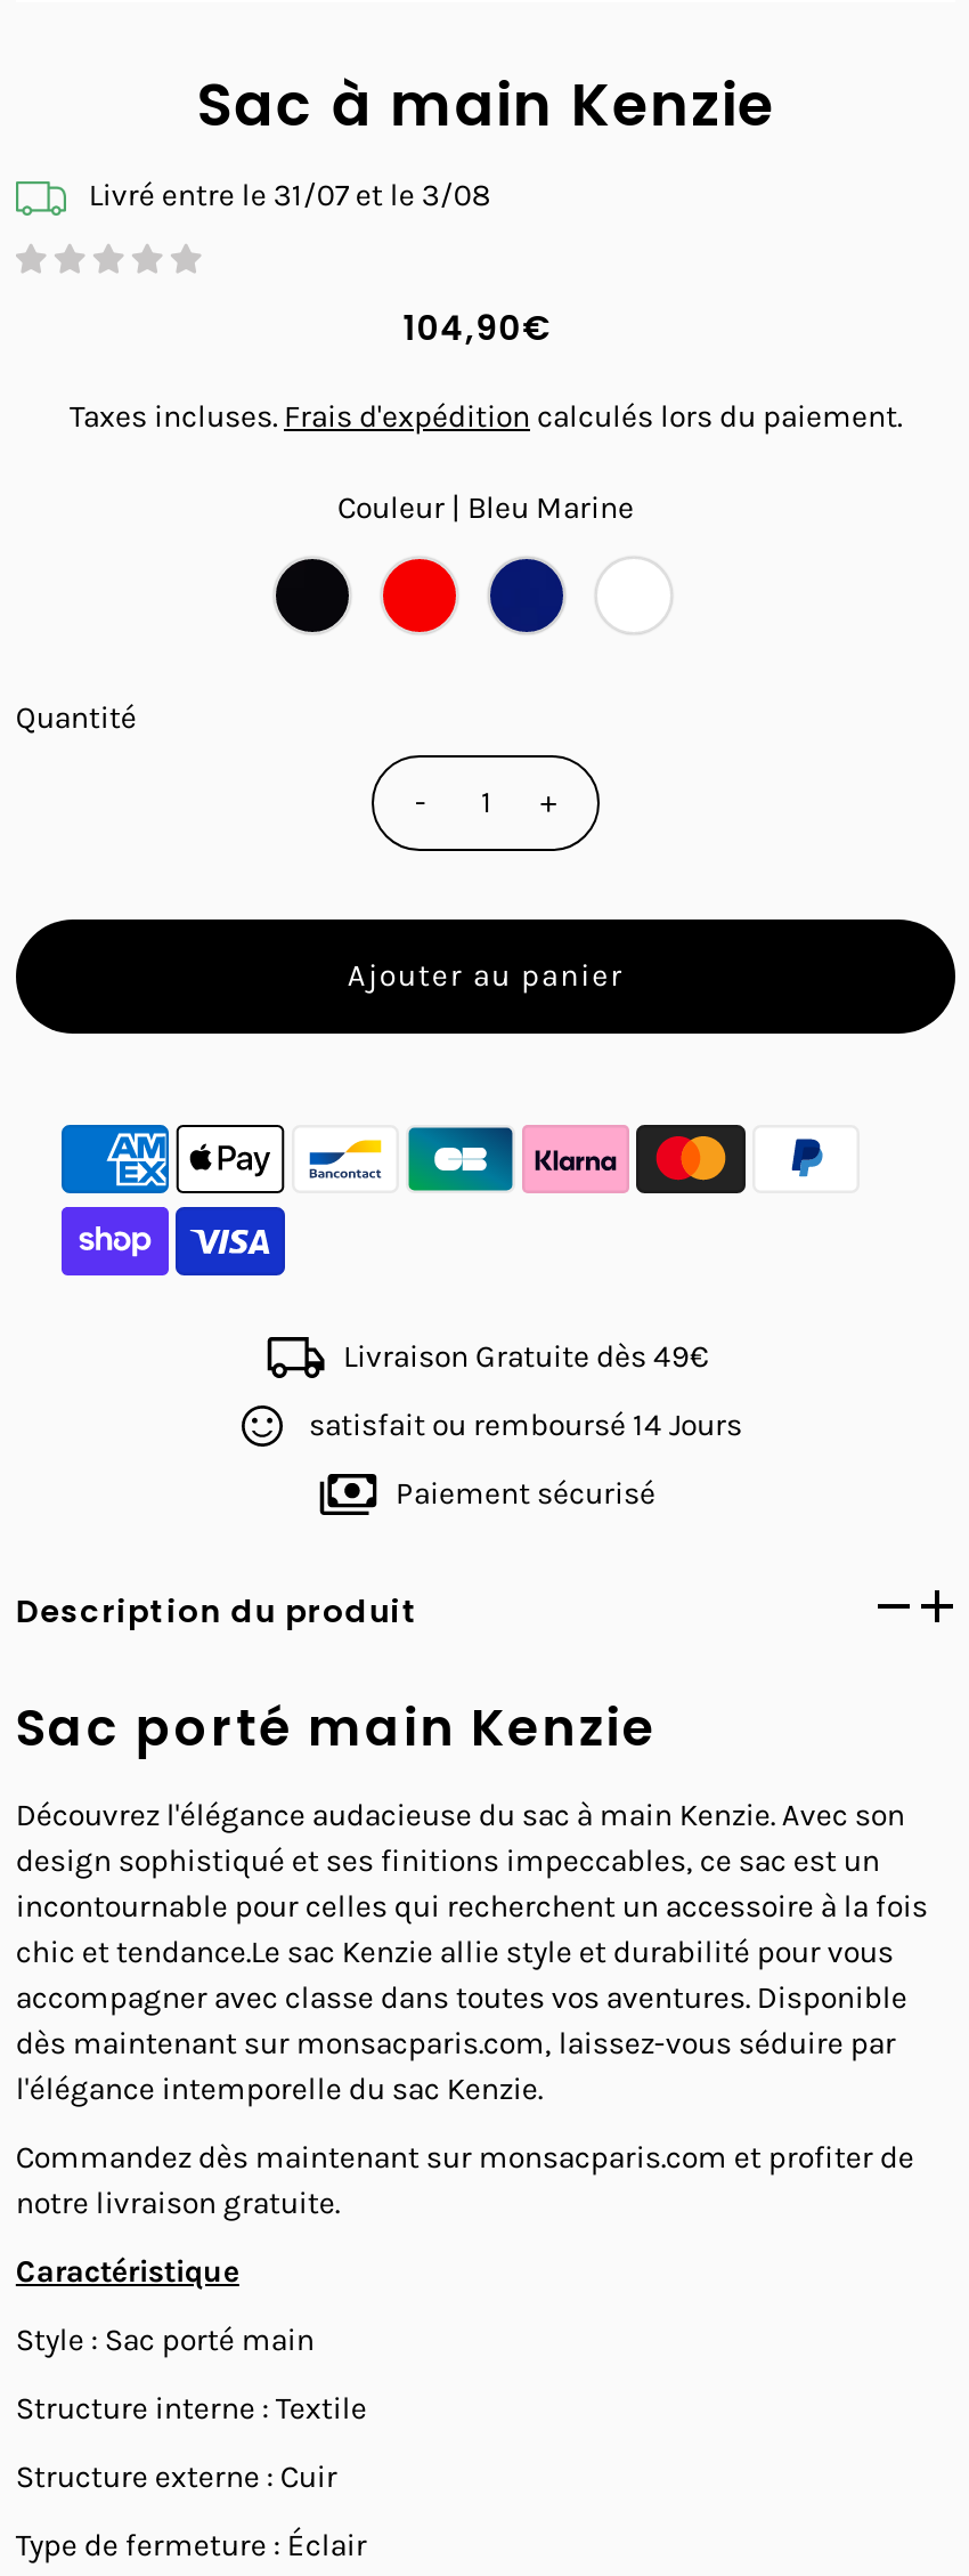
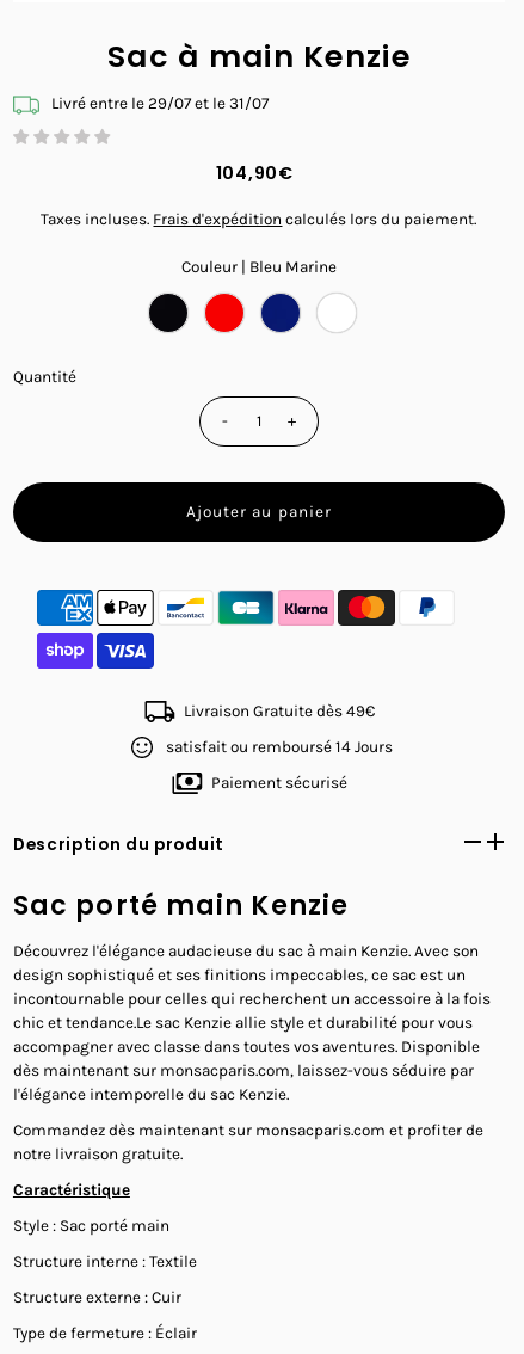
[89,178,490,213] Livré entre le 31/07 et le 3/08 -> [51,95,268,112] Livré entre le 29/07 et le 31/07

